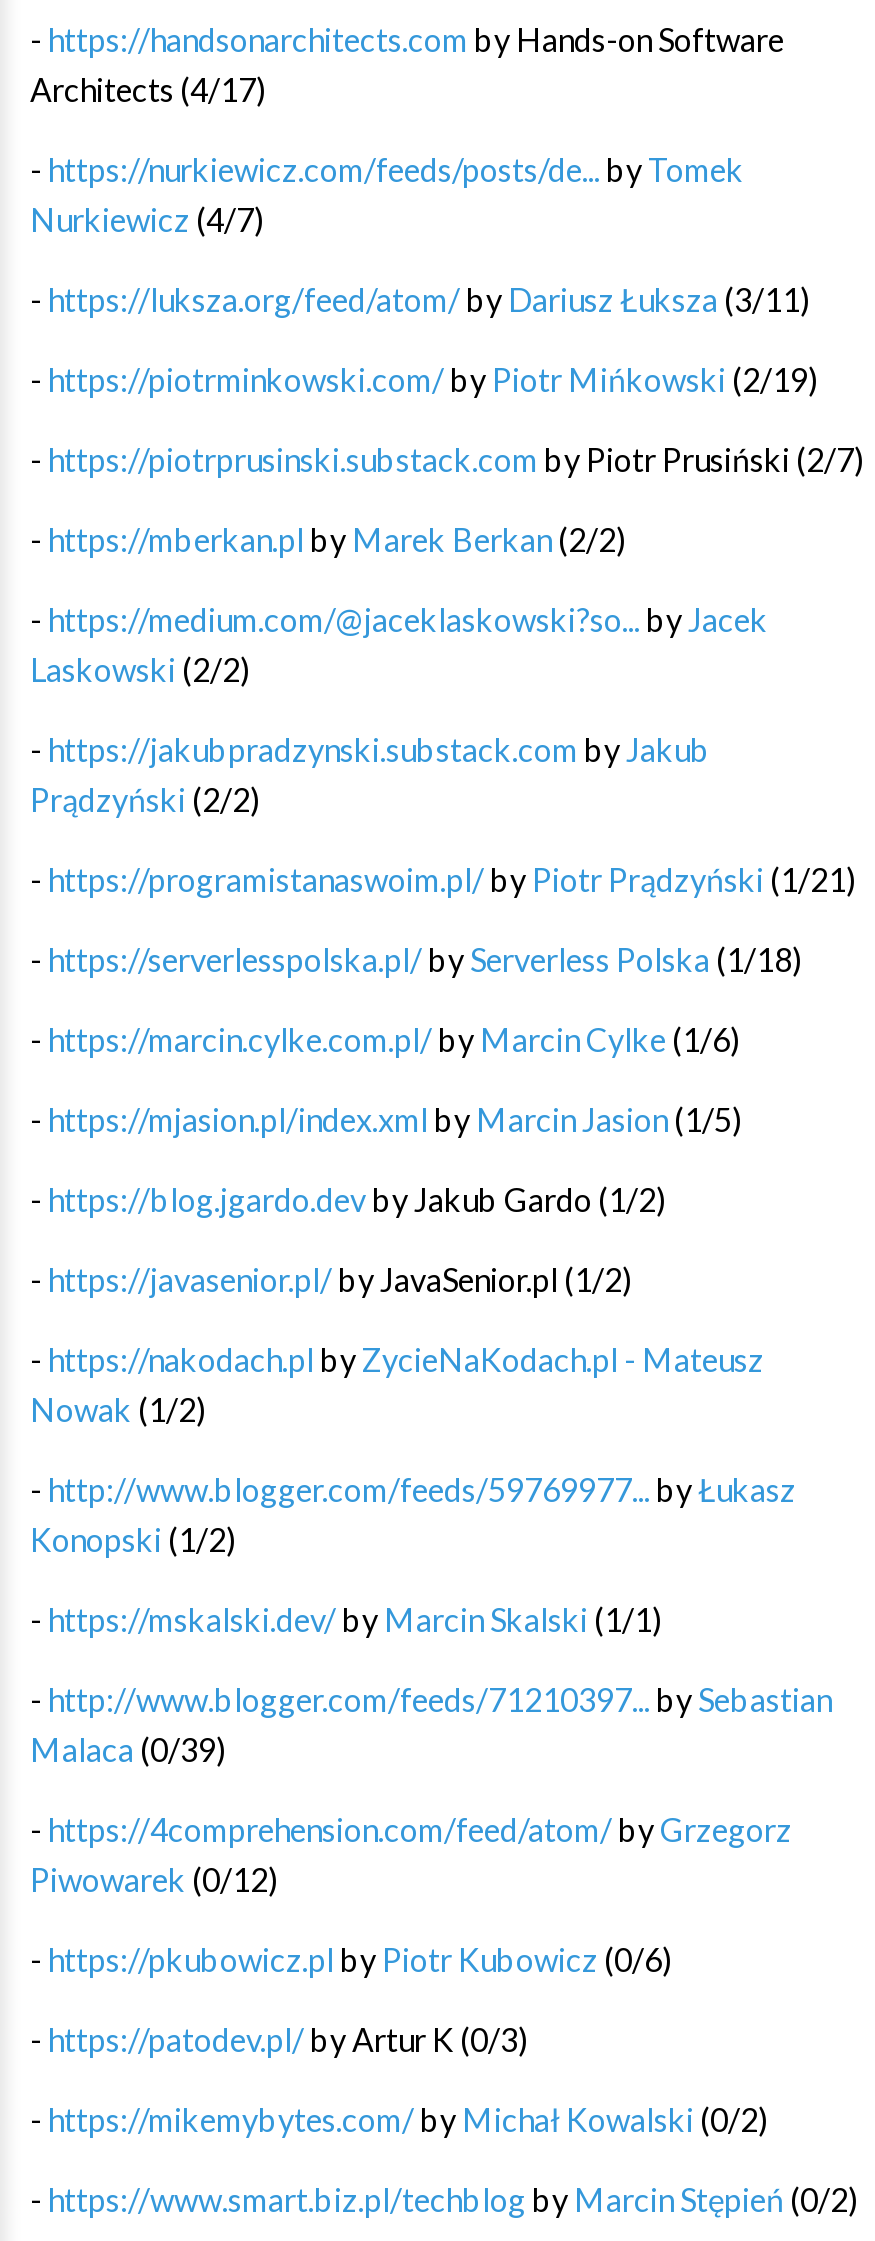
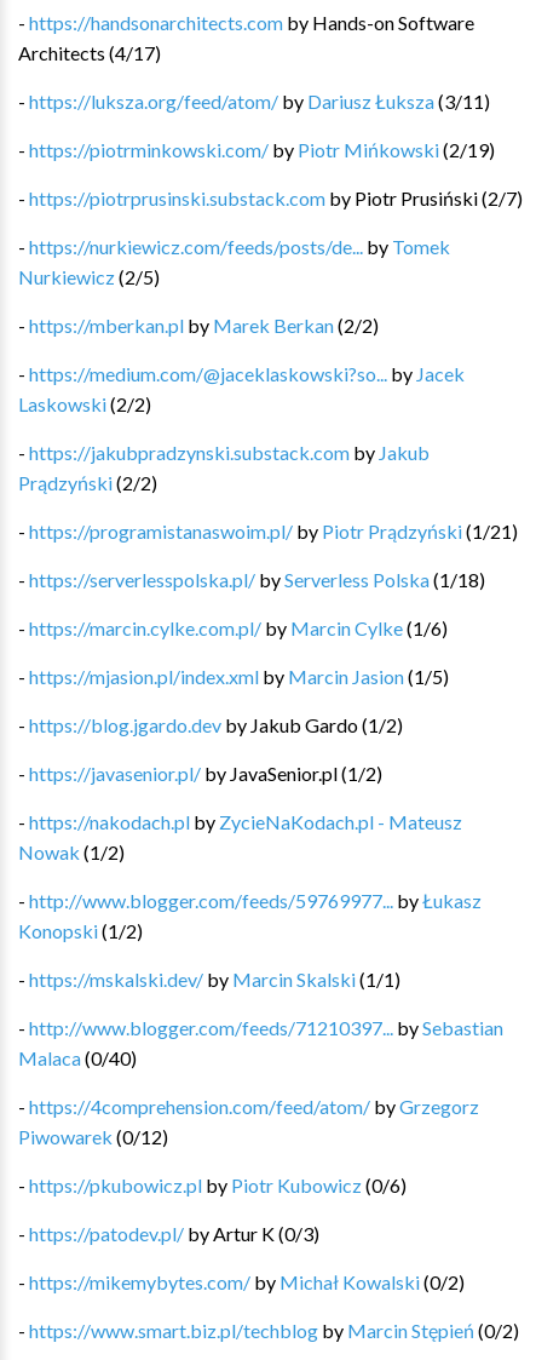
moved [30,149,744,187] -> [18,234,450,257]: - https://nurkiewicz.com/feeds/posts/de... by Tomek
[30,199,264,237] Nurkiewicz (4/7) -> none
moved [30,279,864,477] -> [18,89,523,209]: - https://luksza.org/feed/atom/ by Dariusz Łuksza (3/11) | - https://piotrminkowski.com/ by Piotr Mińkowski (2/19) | - https://piotrprusinski.substack.com by Piotr Prusiński (2/7)
none -> [18,265,160,288] Nurkiewicz (2/5)
[30,1729,226,1767] Malaca (0/39) -> [18,1046,137,1069] Malaca (0/40)

